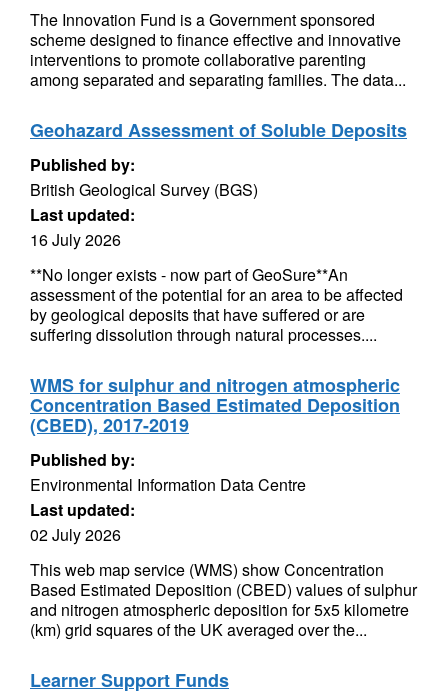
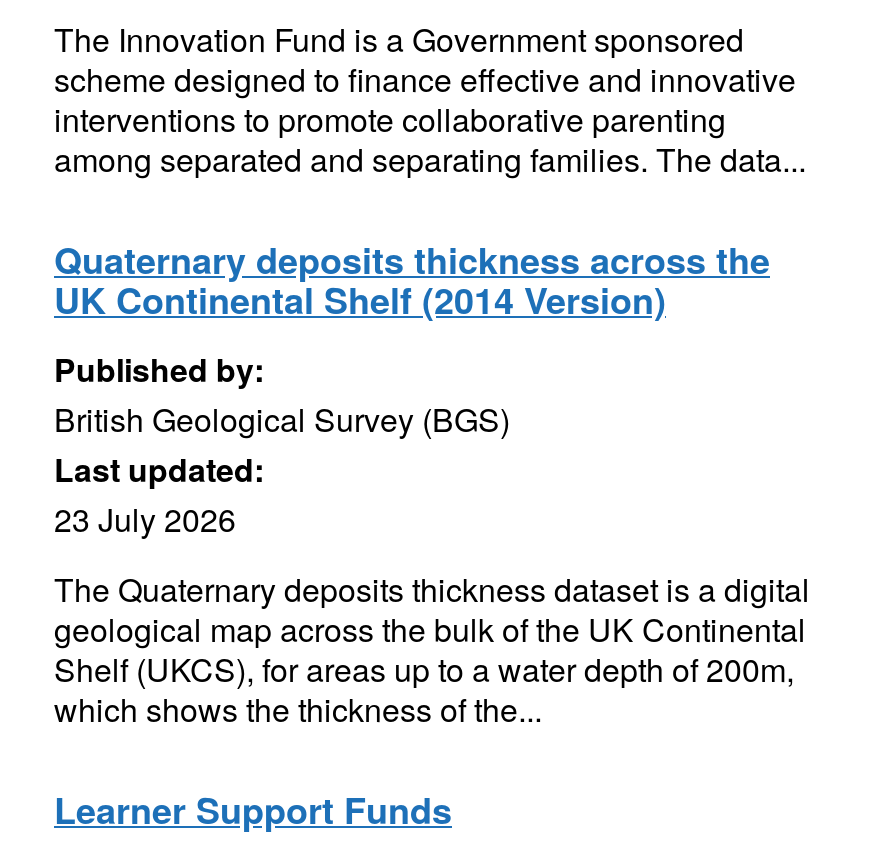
[30,117,407,143] Geohazard Assessment of Soluble Deposits -> [54,234,770,326] Quaternary deposits thickness across the | UK Continental Shelf (2014 Version)
moved [30,153,258,226] -> [54,346,510,492]: Published by: | British Geological Survey (BGS) | Last updated:
[30,228,417,641] 16 July 2026 | **No longer exists - now part of GeoSure**An | assessment of the potential for an area to be affected | by geological deposits that have suffered or are | suffering dissolution through natural processes.... | WMS for sulphur and nitrogen atmospheric | Concentration Based Estimated Deposition | (CBED), 2017-2019 | Published by: | Environmental Information Data Centre | Last updated: | 02 July 2026 | This web map service (WMS) show Concentration | Based Estimated Deposition (CBED) values of sulphur | and nitrogen atmospheric deposition for 5x5 kilometre | (km) grid squares of the UK averaged over the... -> [54,496,810,732] 23 July 2026 | The Quaternary deposits thickness dataset is a digital | geological map across the bulk of the UK Continental | Shelf (UKCS), for areas up to a water depth of 200m, | which shows the thickness of the...

